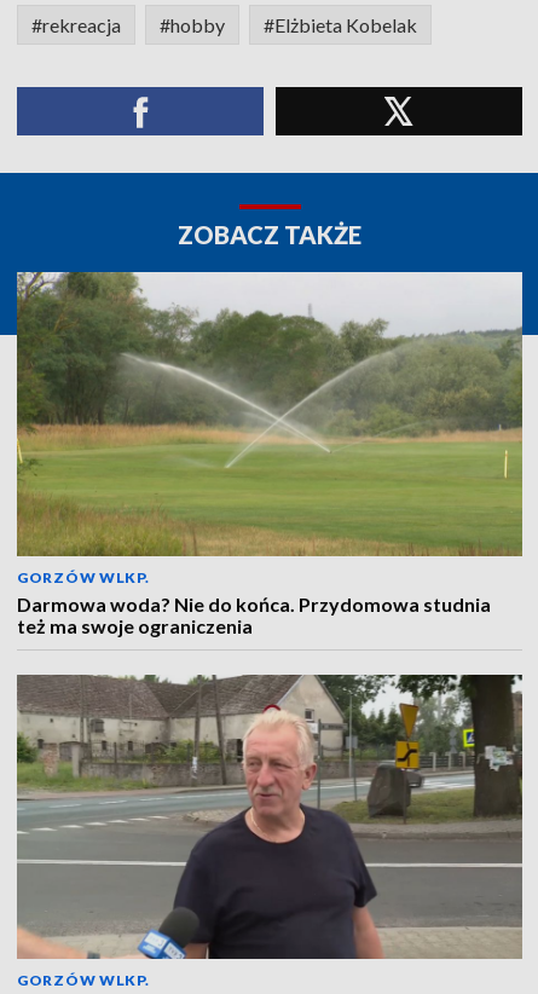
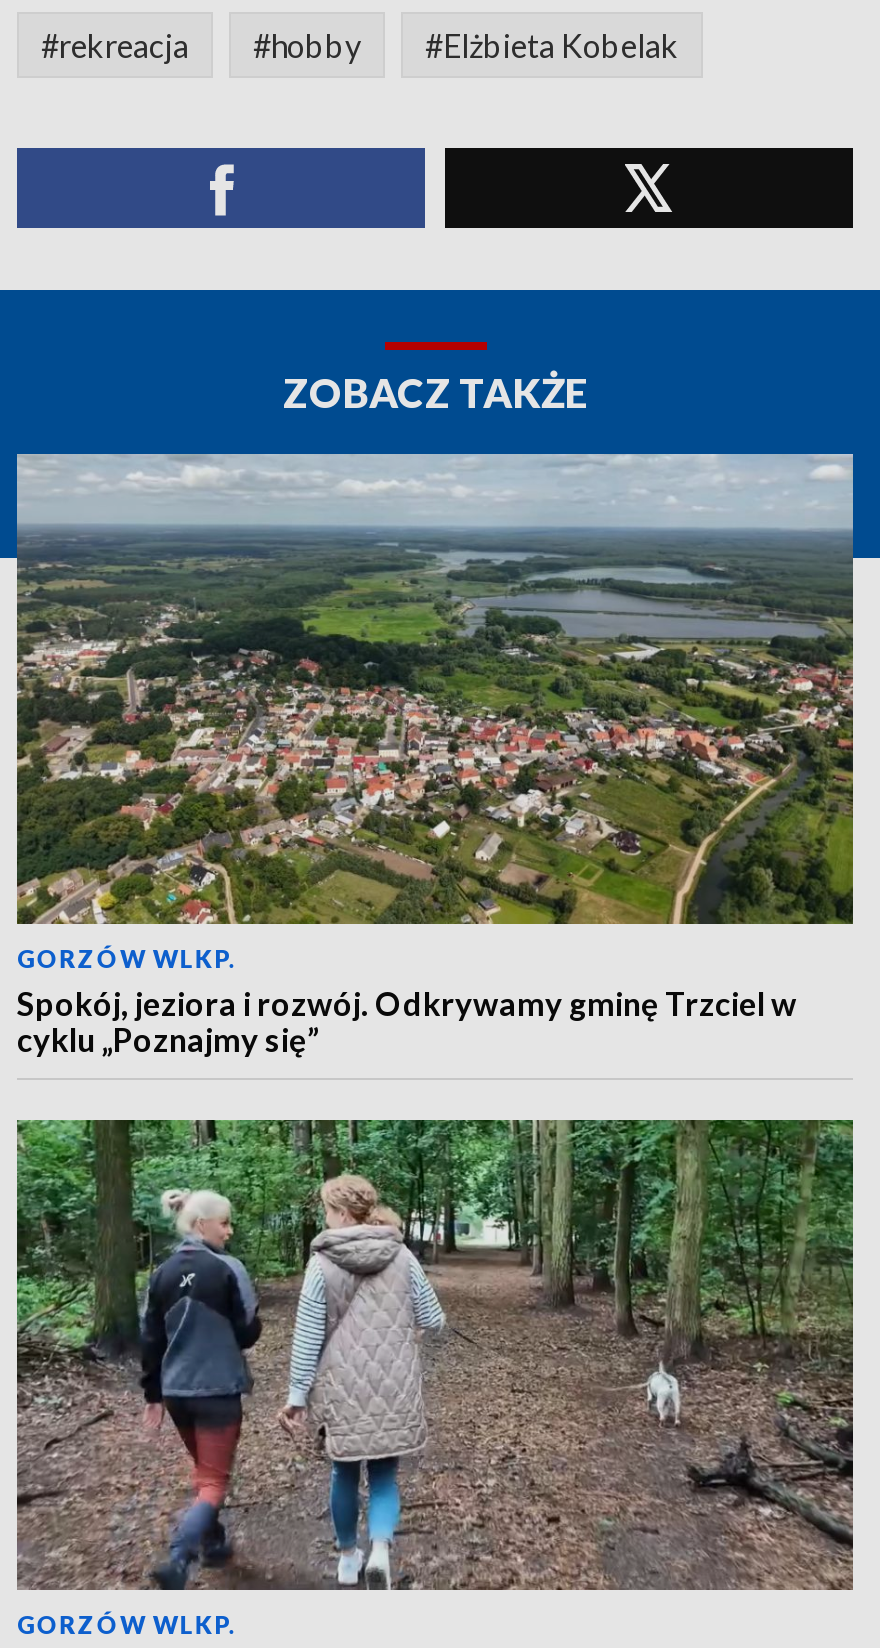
[16,271,523,637] [image] | Darmowa woda? Nie do końca. Przydomowa studnia | też ma swoje ograniczenia -> [15,452,855,1058] [image] | Spokój, jeziora i rozwój. Odkrywamy gminę Trzciel w | cyklu „Poznajmy się”
[16,675,522,960] [image] -> [15,1118,855,1592] [image]

